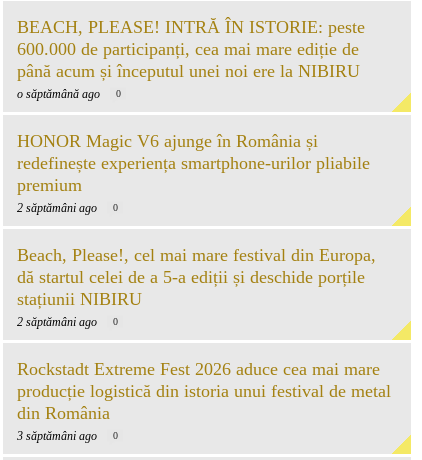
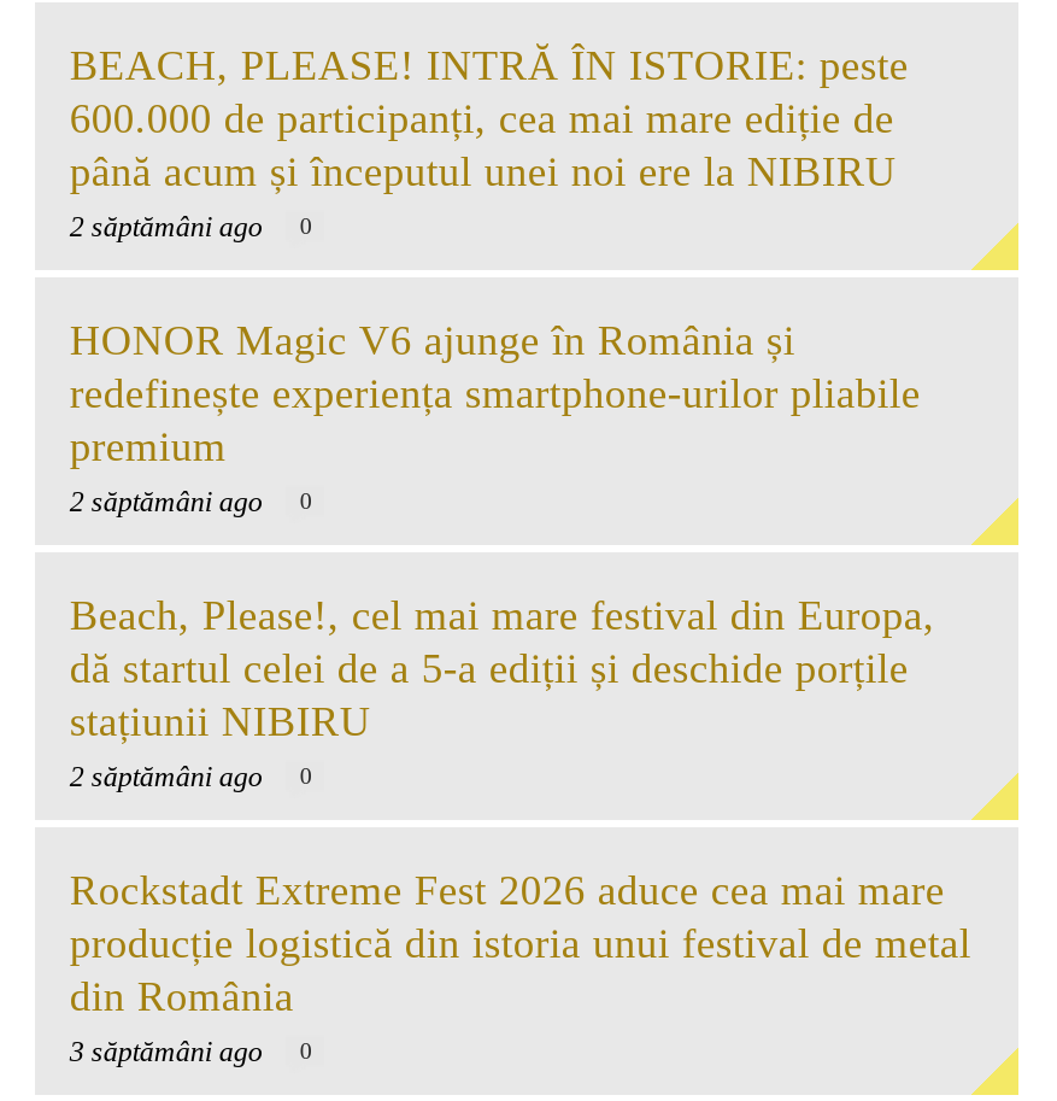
[17,87,100,101] o săptămână ago -> [69,210,262,244] 2 săptămâni ago

